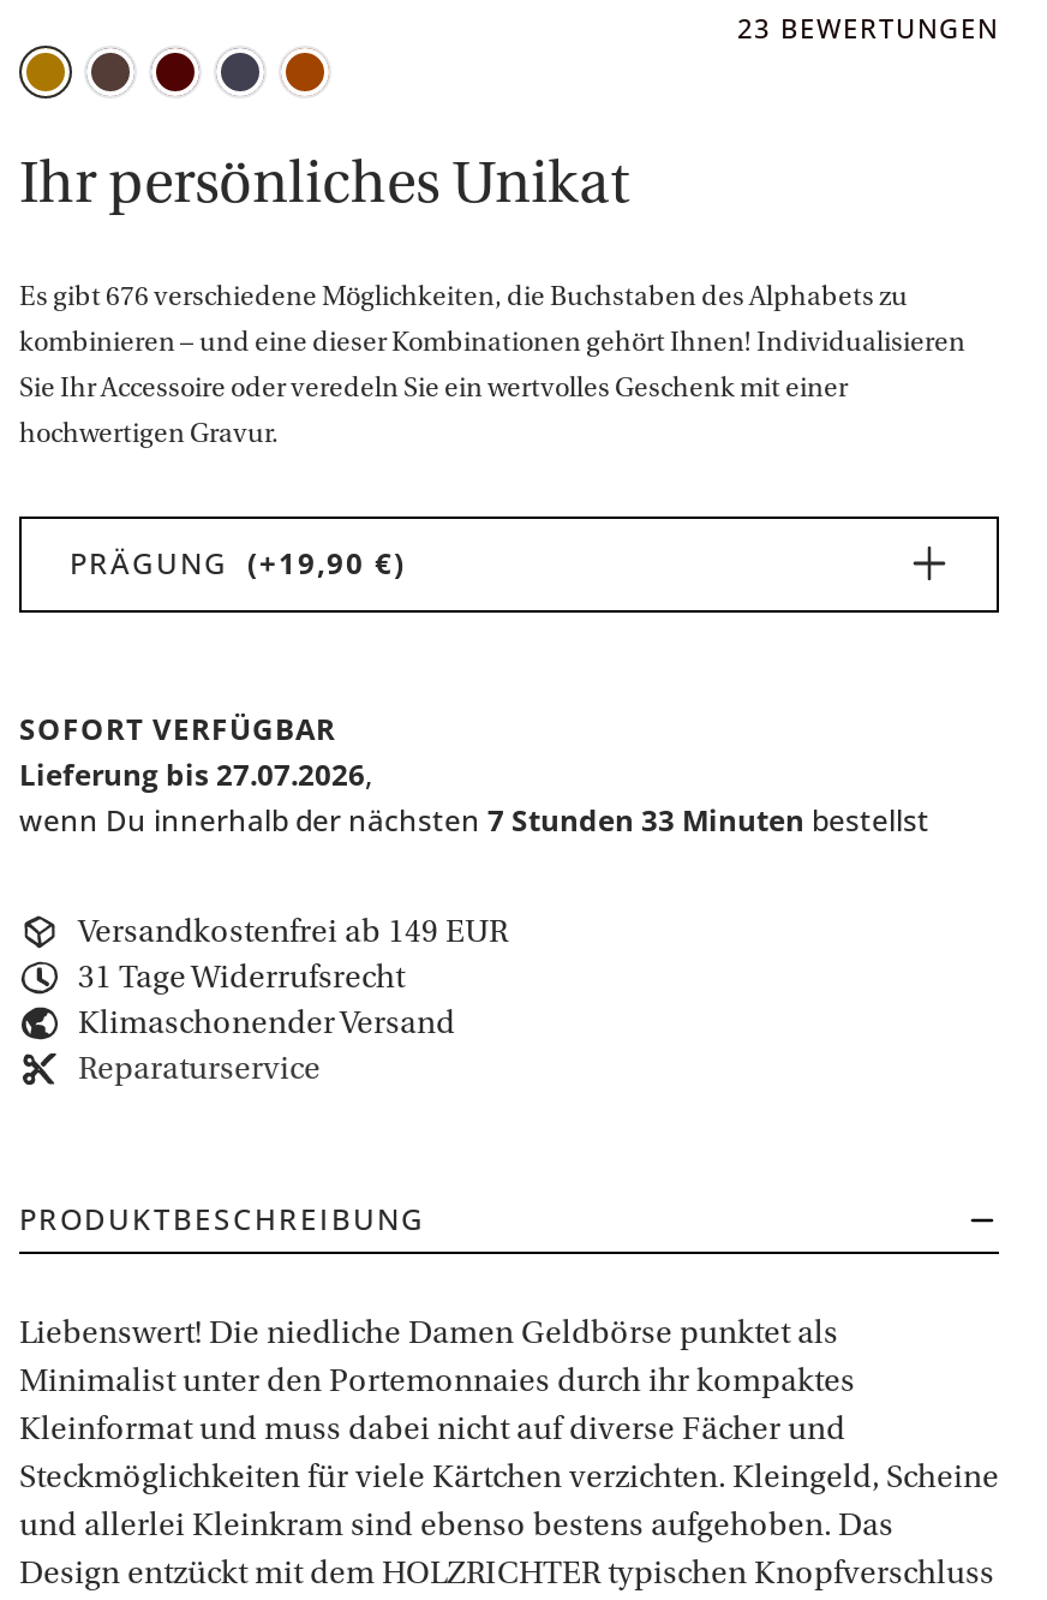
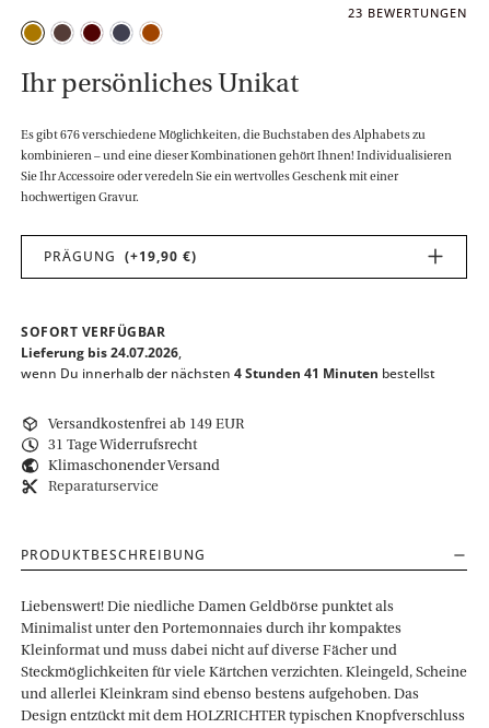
[19,753,372,794] Lieferung bis 27.07.2026, -> [21,343,182,361] Lieferung bis 24.07.2026,
[19,799,929,840] wenn Du innerhalb der nächsten 7 Stunden 33 Minuten bestellst -> [21,363,435,382] wenn Du innerhalb der nächsten 4 Stunden 41 Minuten bestellst

